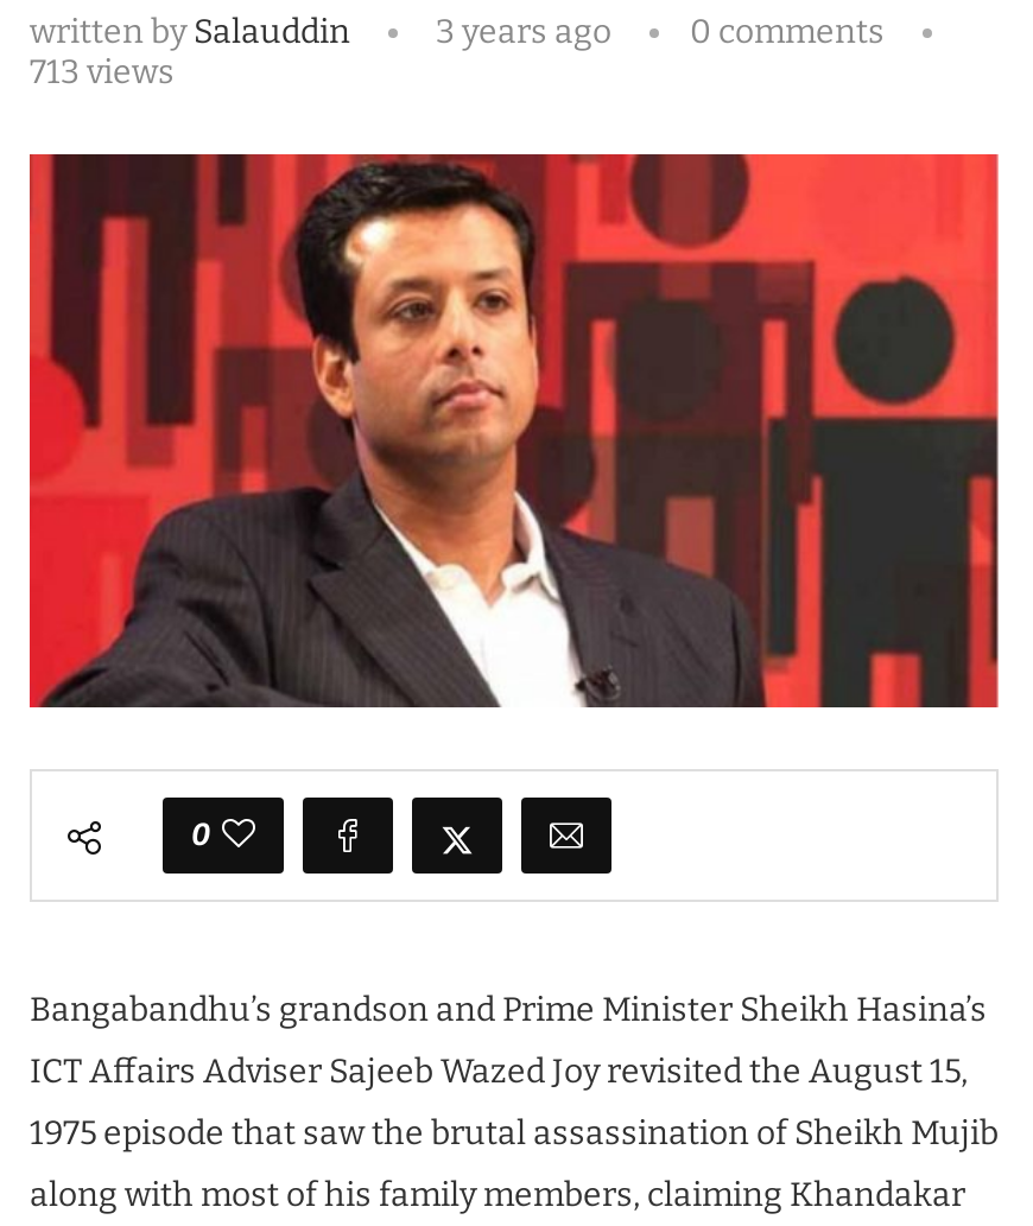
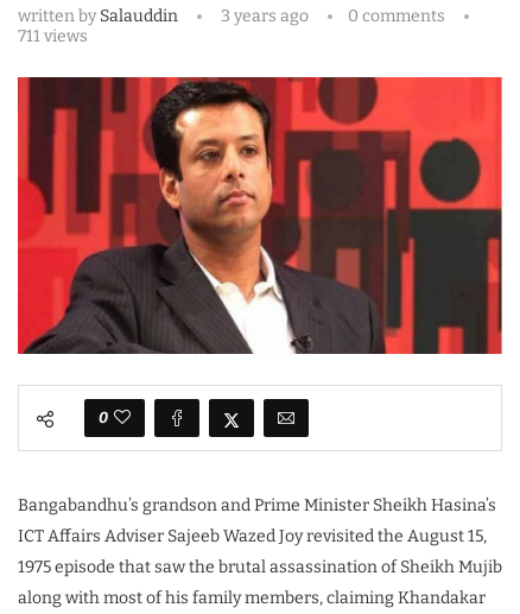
[30,51,175,92] 713 views -> [18,26,88,46] 711 views

